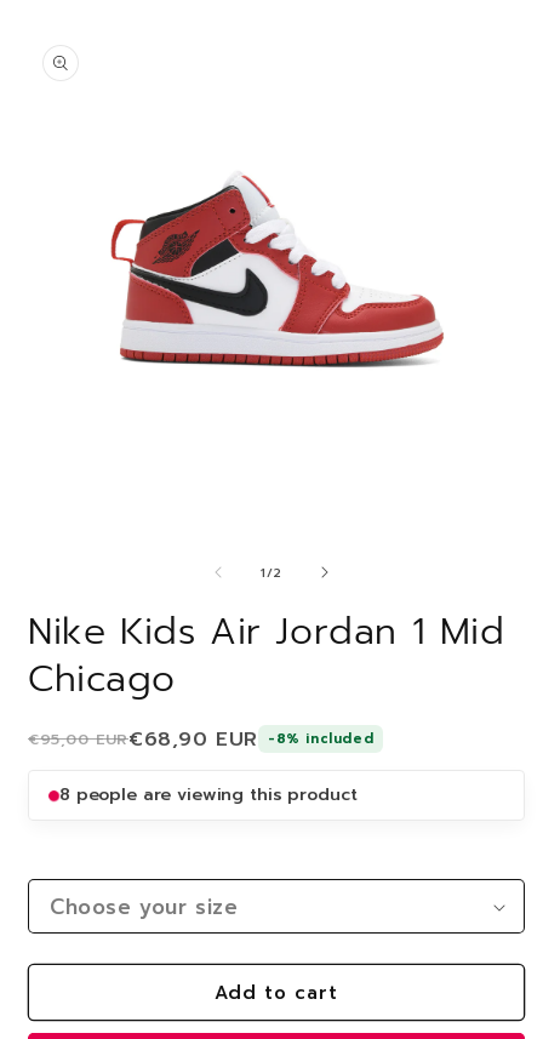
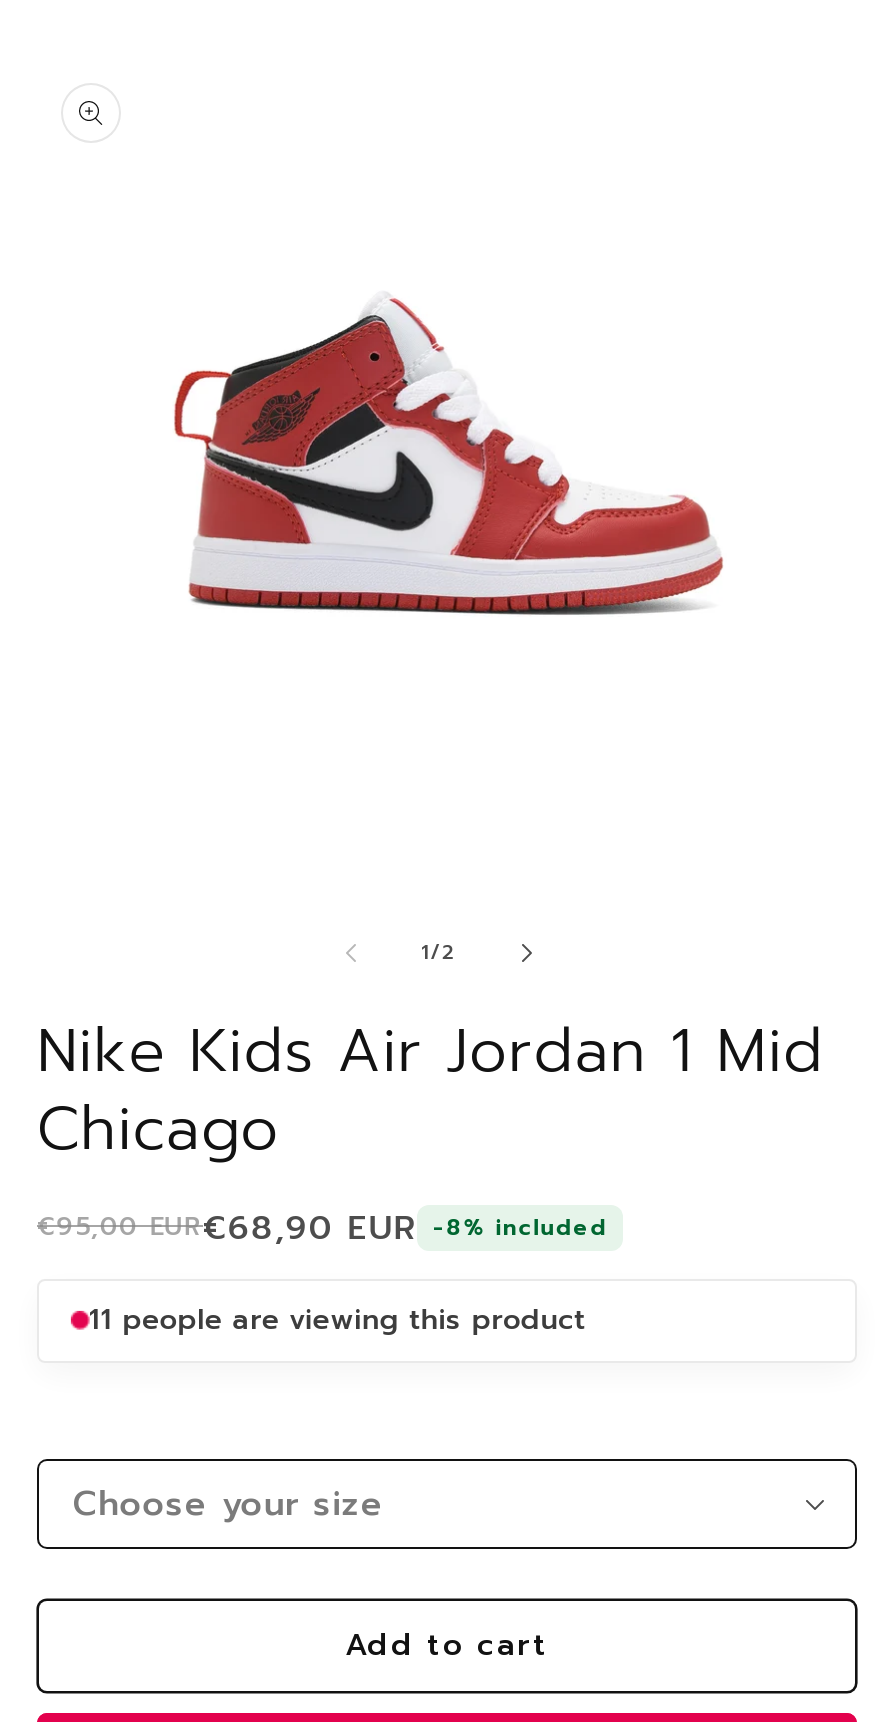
[59,782,357,807] 8 people are viewing this product -> [89,1298,585,1340] 11 people are viewing this product

